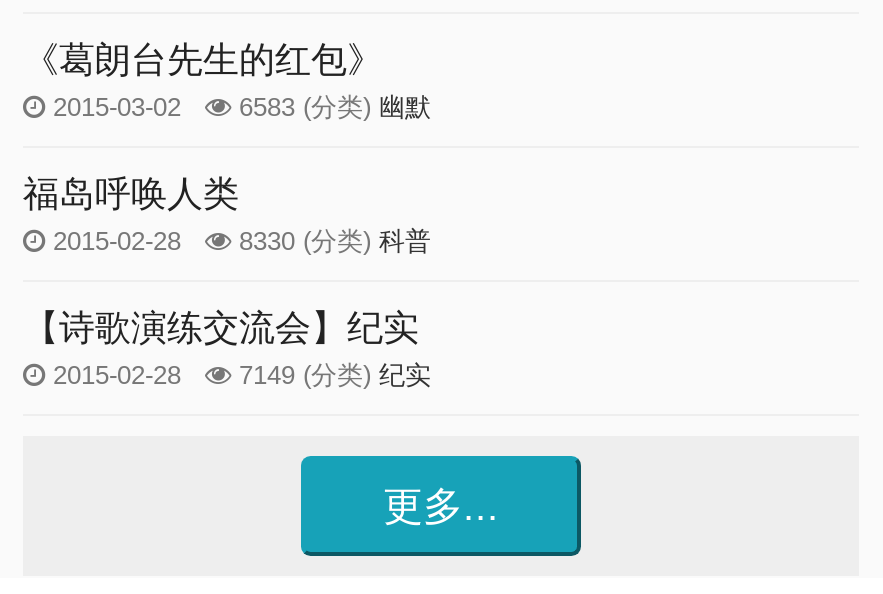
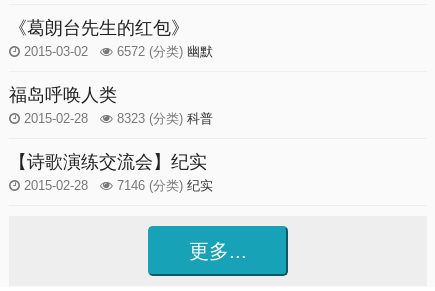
[45,92,431,122] 2015-03-02 6583 (分类)幽默 -> [20,44,213,59] 2015-03-02 6572 (分类)幽默
[45,226,431,256] 2015-02-28 8330 (分类)科普 -> [20,111,213,126] 2015-02-28 8323 (分类)科普
[45,360,431,390] 2015-02-28 7149 (分类)纪实 -> [20,178,213,193] 2015-02-28 7146 (分类)纪实

